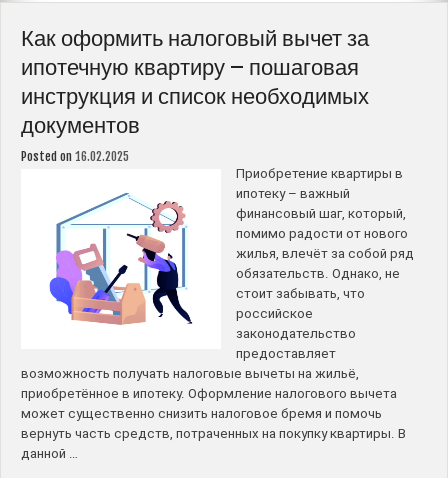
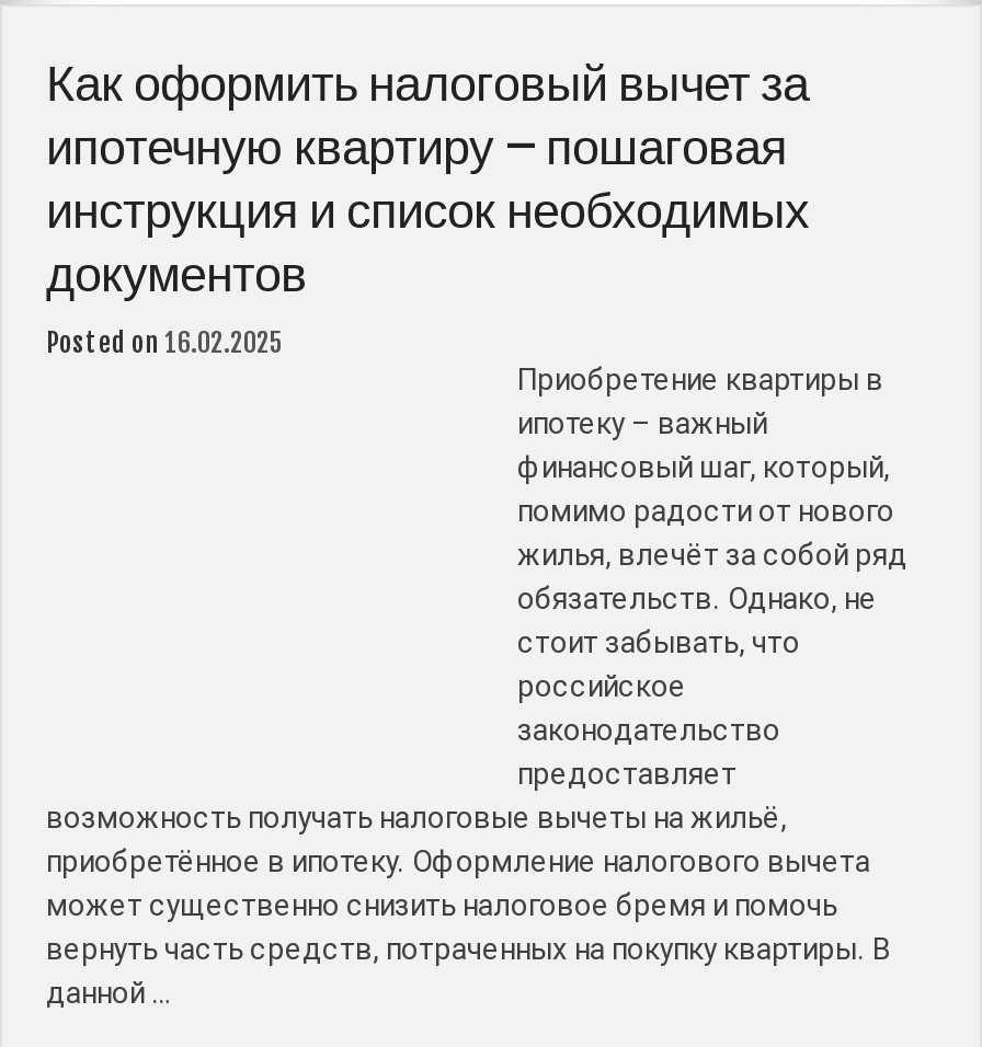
[49,192,193,325] [image] -> none

